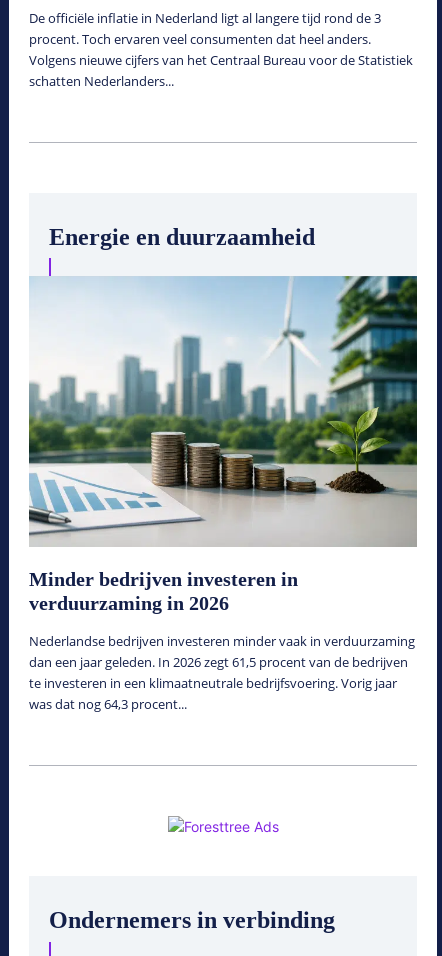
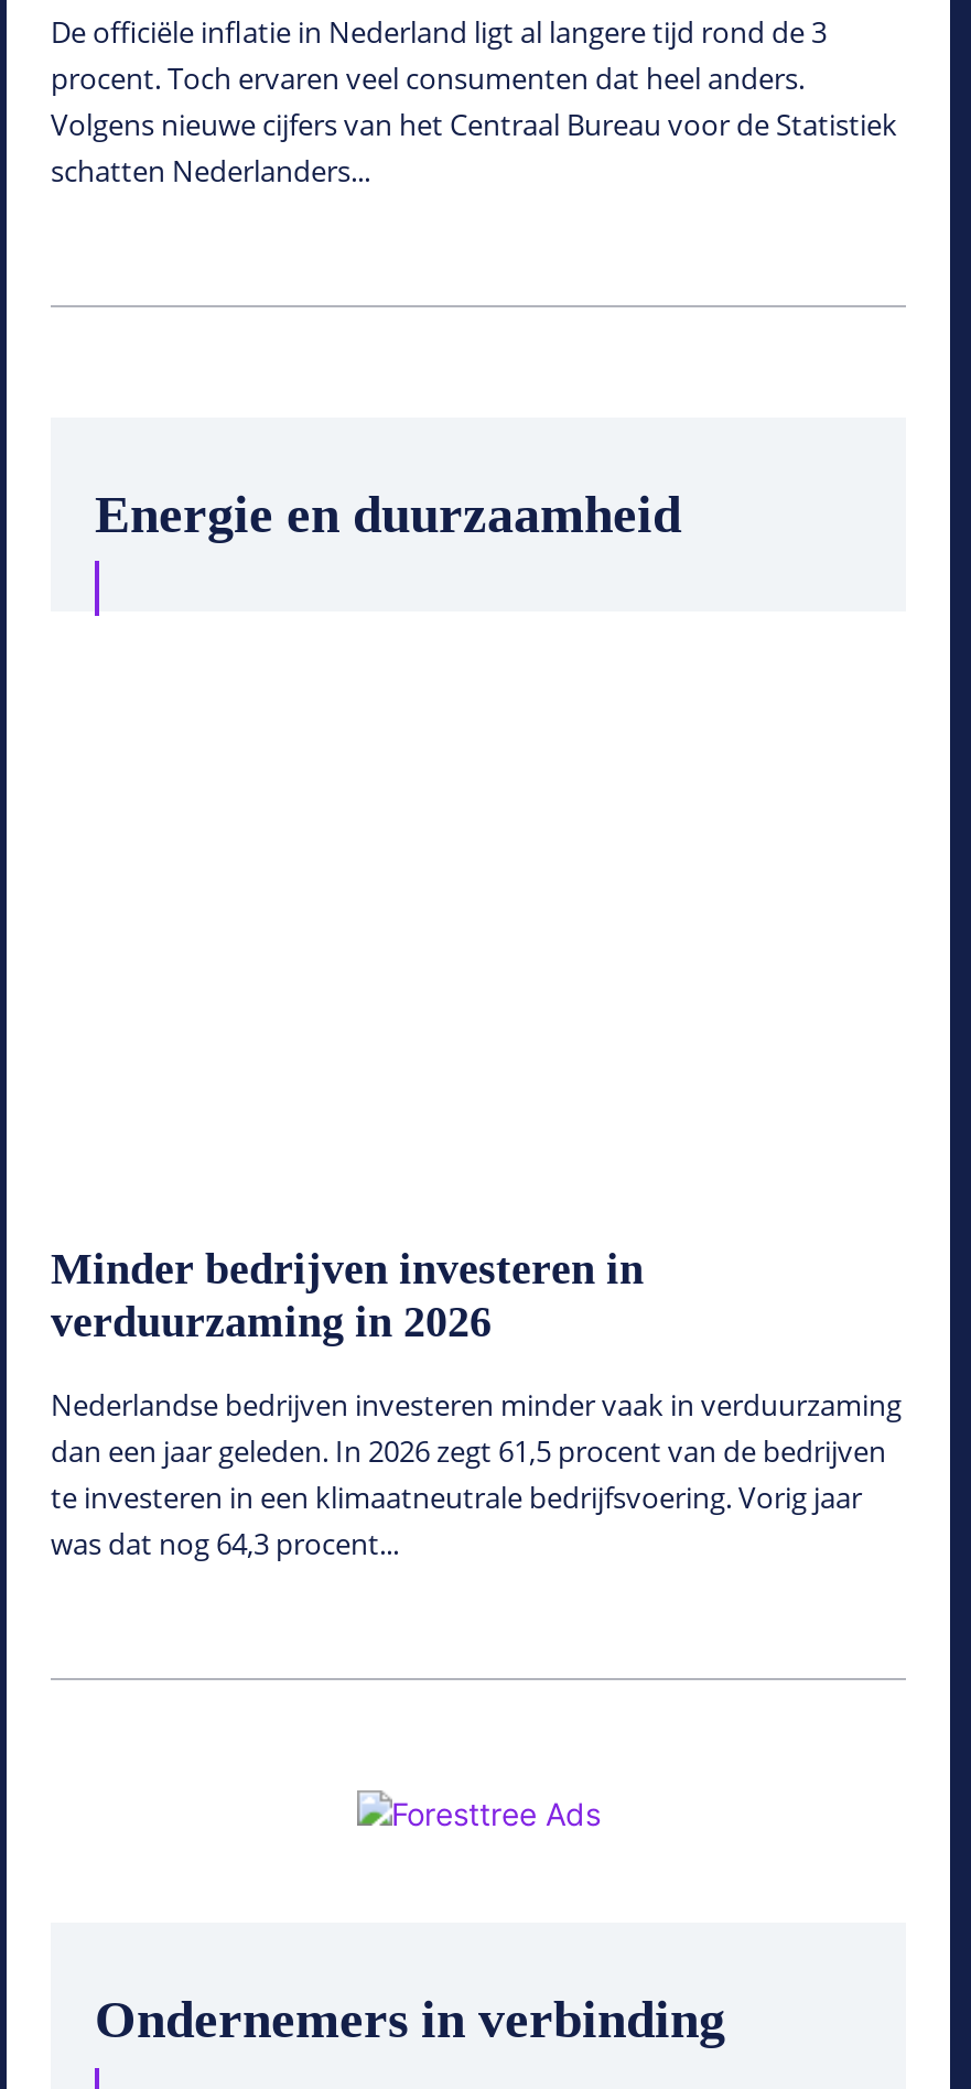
[28,275,418,548] [image] -> none

